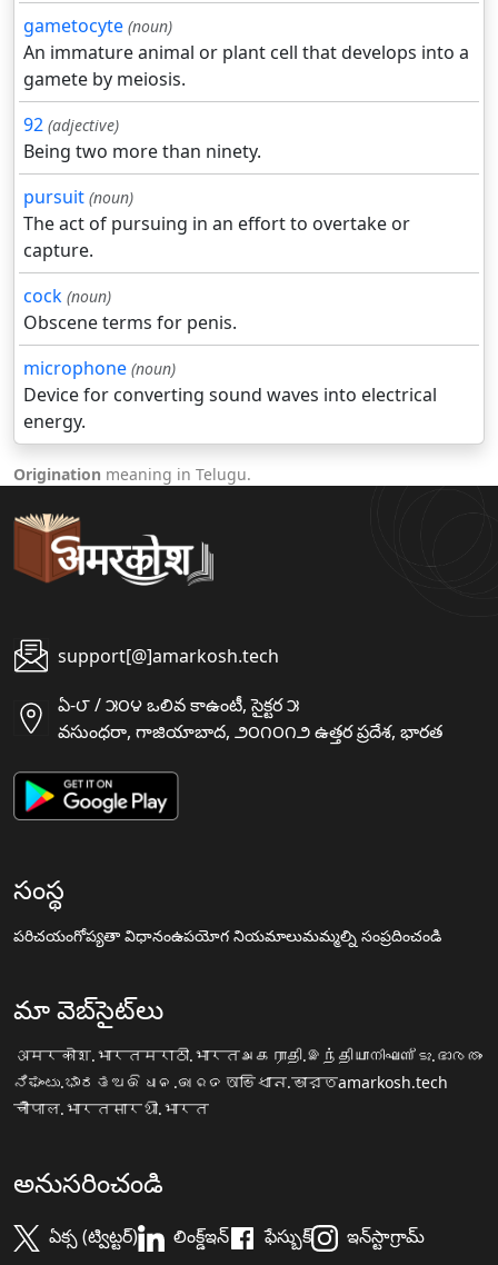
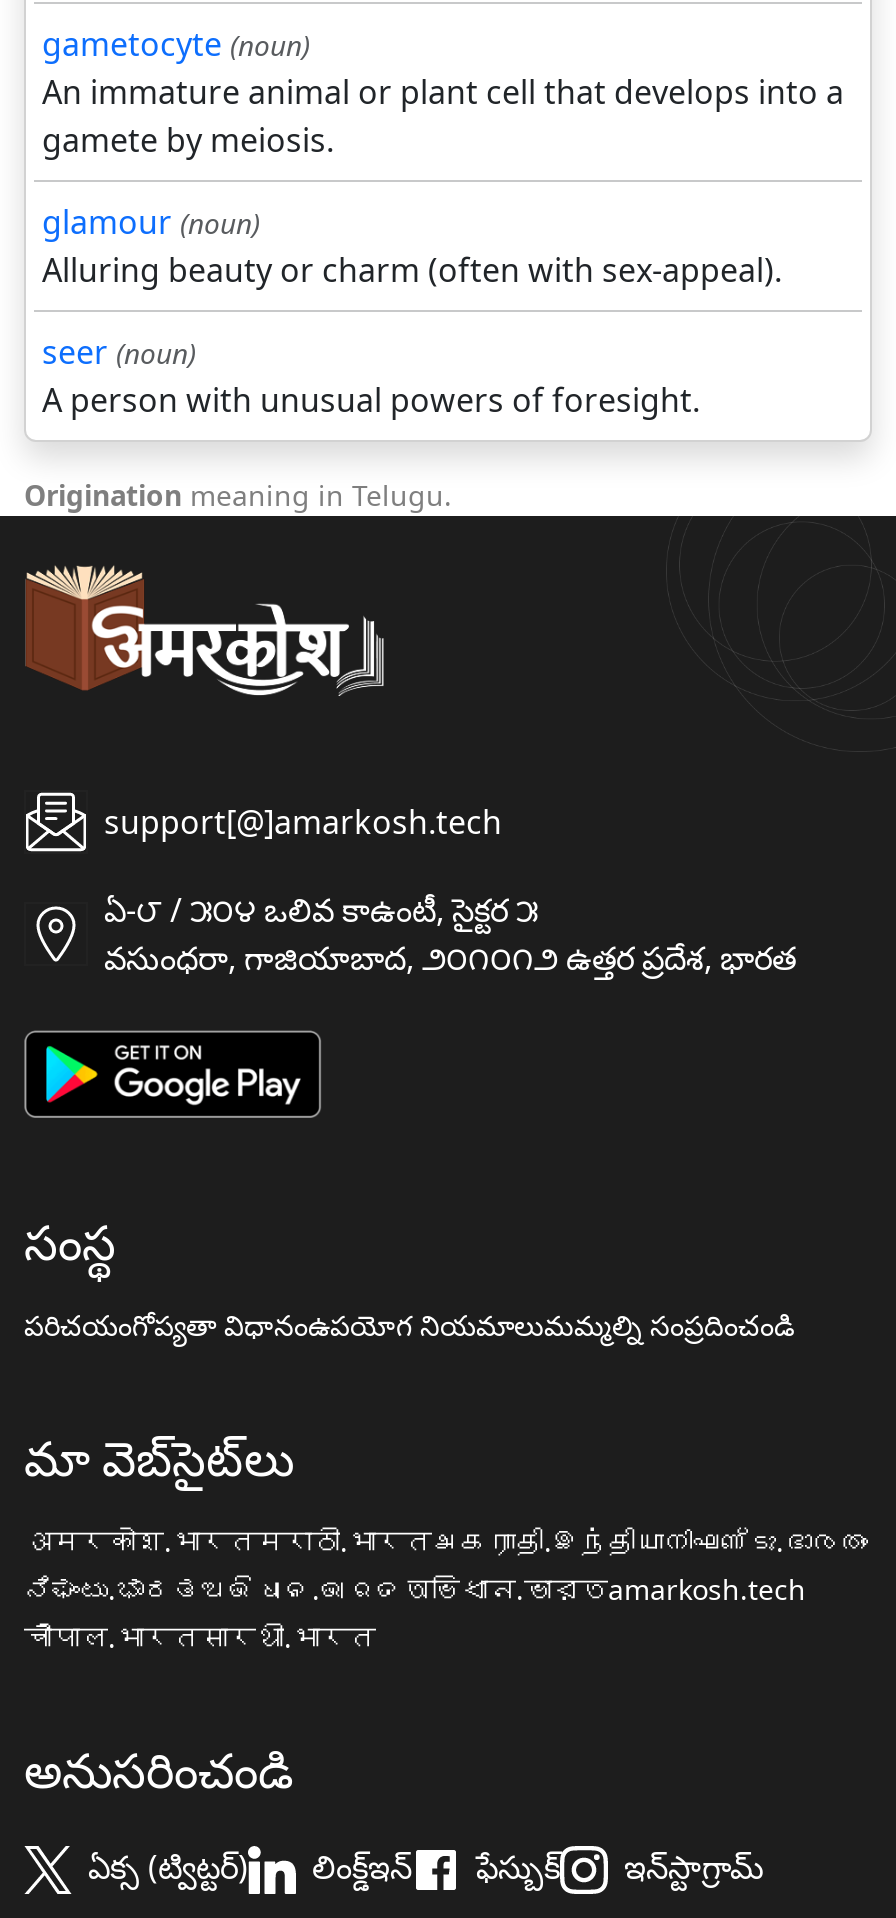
[23,112,437,434] 92 (adjective) | Being two more than ninety. | pursuit (noun) | The act of pursuing in an effort to overtake or | capture. | cock (noun) | Obscene terms for penis. | microphone (noun) | Device for converting sound waves into electrical | energy. -> [42,200,782,422] glamour (noun) | Alluring beauty or charm (often with sex-appeal). | seer (noun) | A person with unusual powers of foresight.

